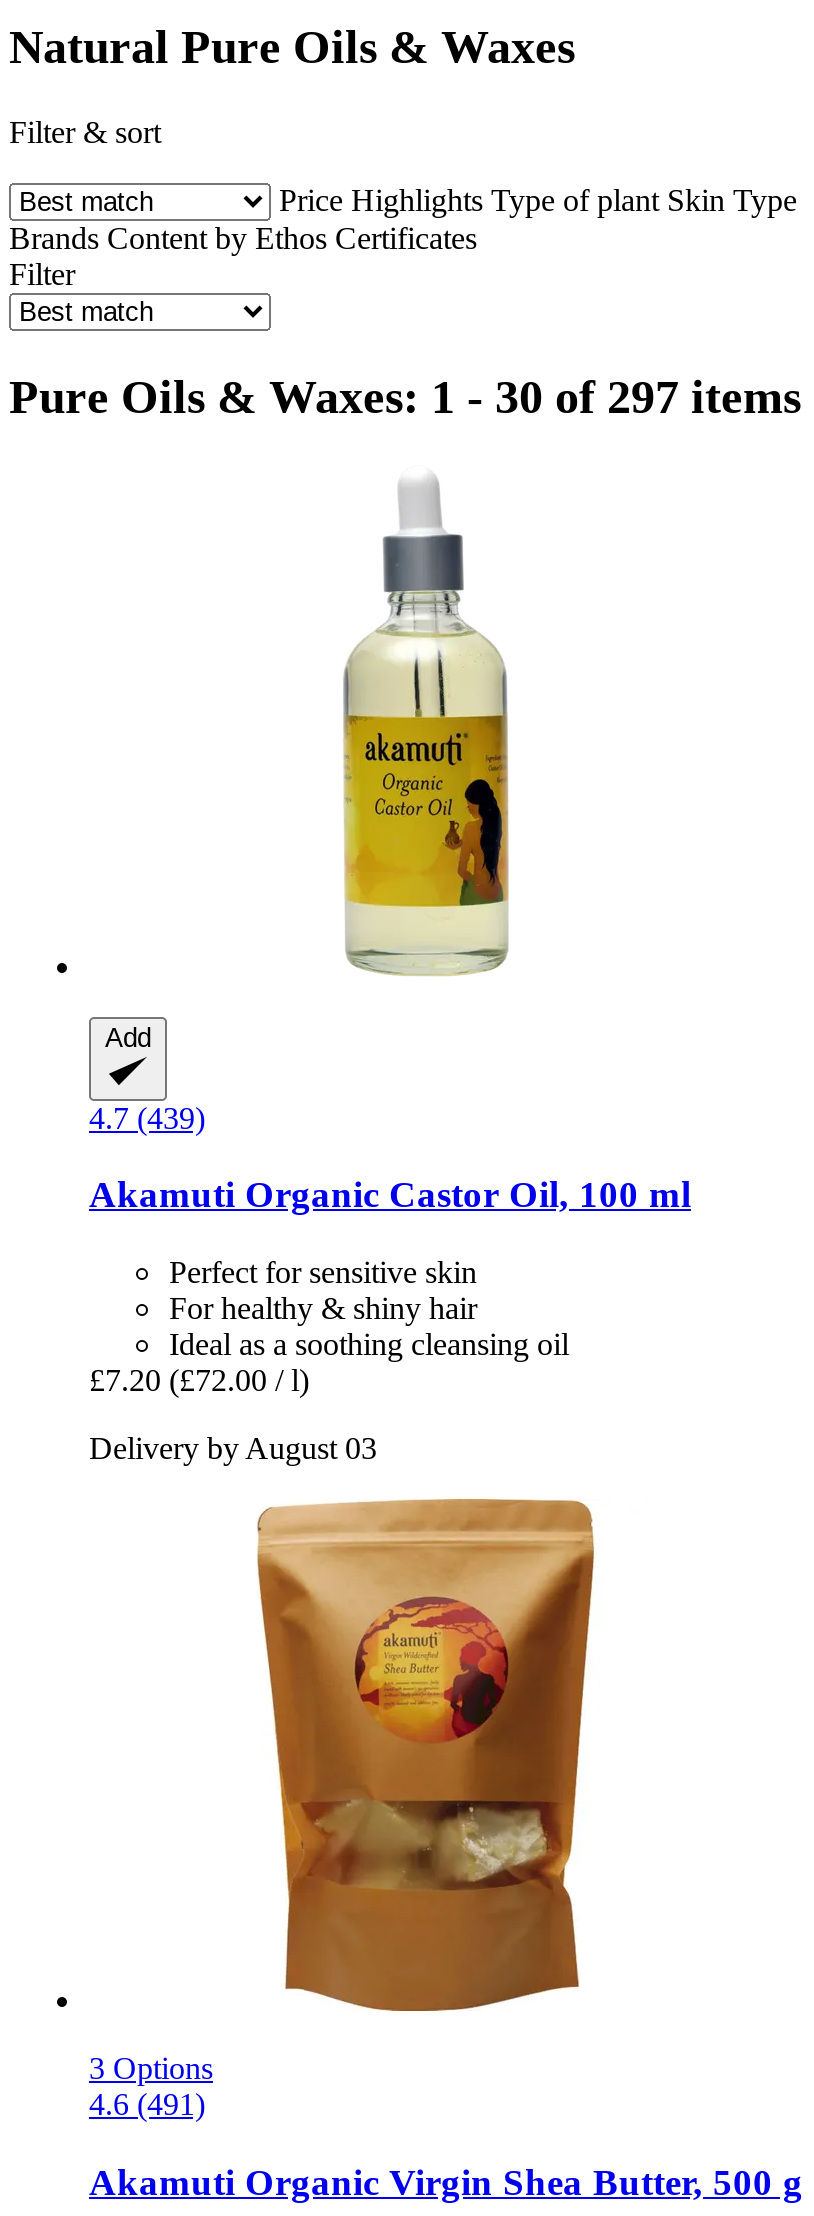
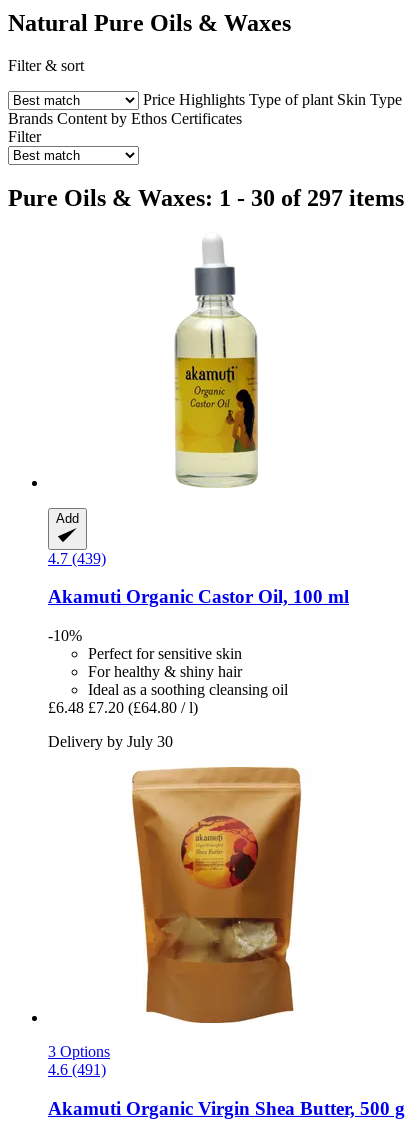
none -> [48,627,82,644] -10%
[89,1363,309,1397] £7.20 (£72.00 / l) -> [48,699,198,716] £6.48 £7.20 (£64.80 / l)
[89,1431,377,1465] Delivery by August 03 -> [48,733,173,750] Delivery by July 30

